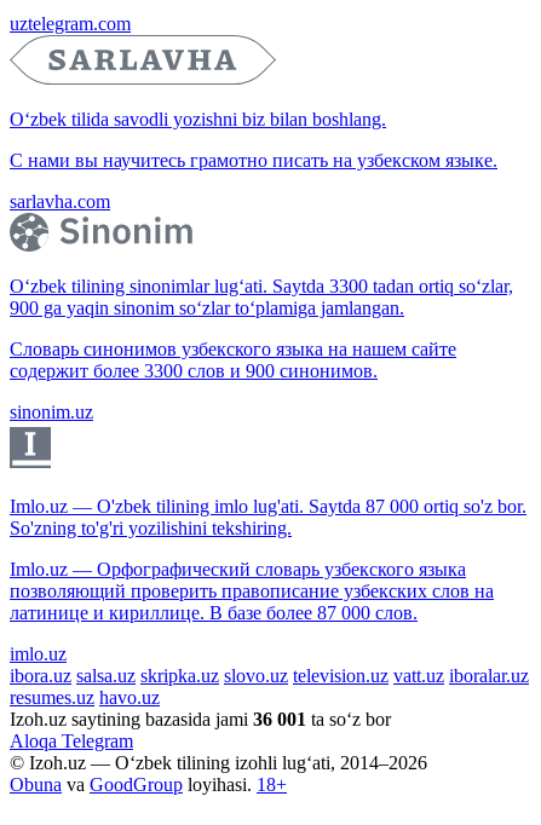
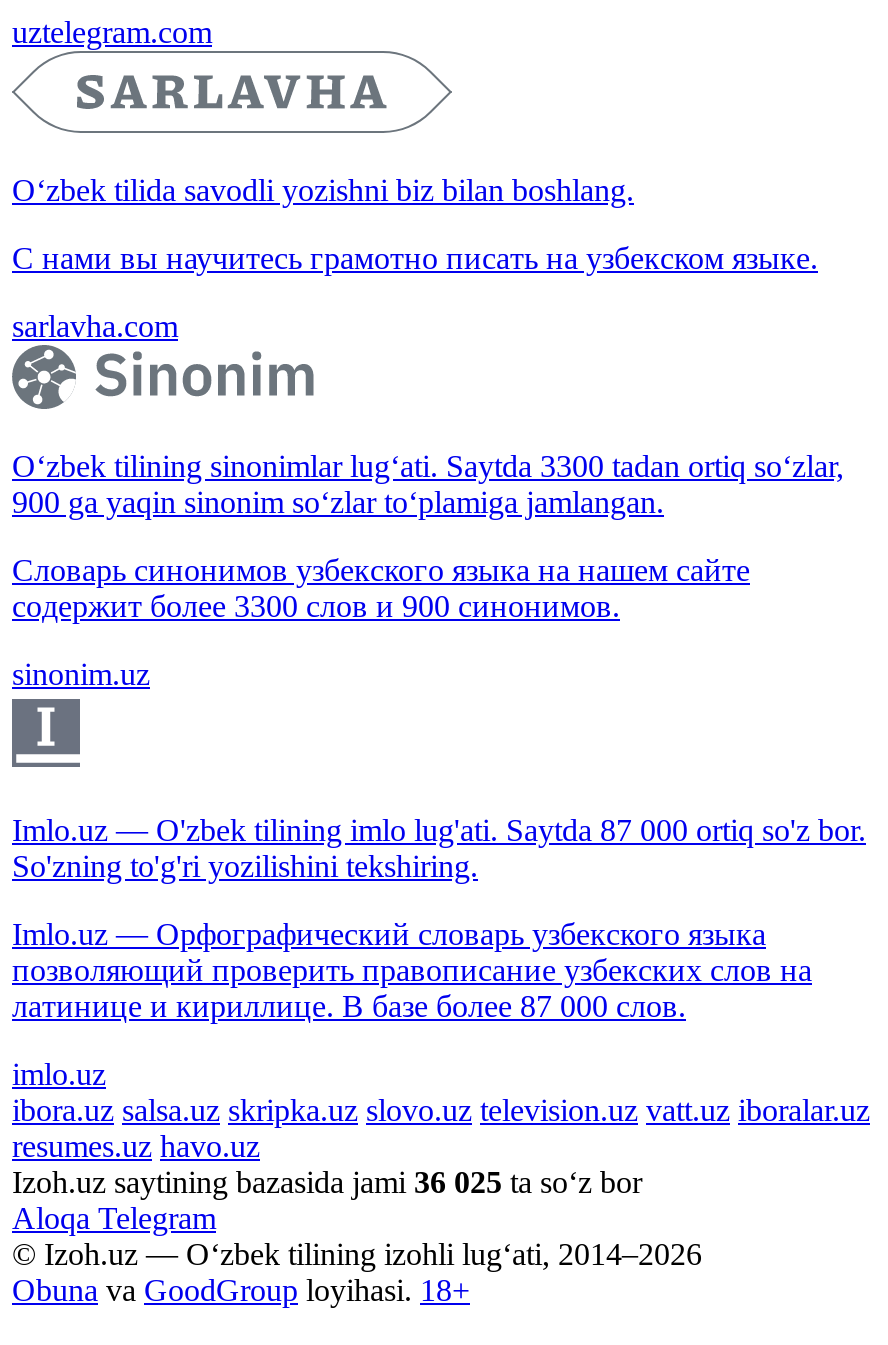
[10,709,391,730] Izoh.uz saytining bazasida jami 36 001 ta so‘z bor -> [12,1165,642,1199] Izoh.uz saytining bazasida jami 36 025 ta so‘z bor

